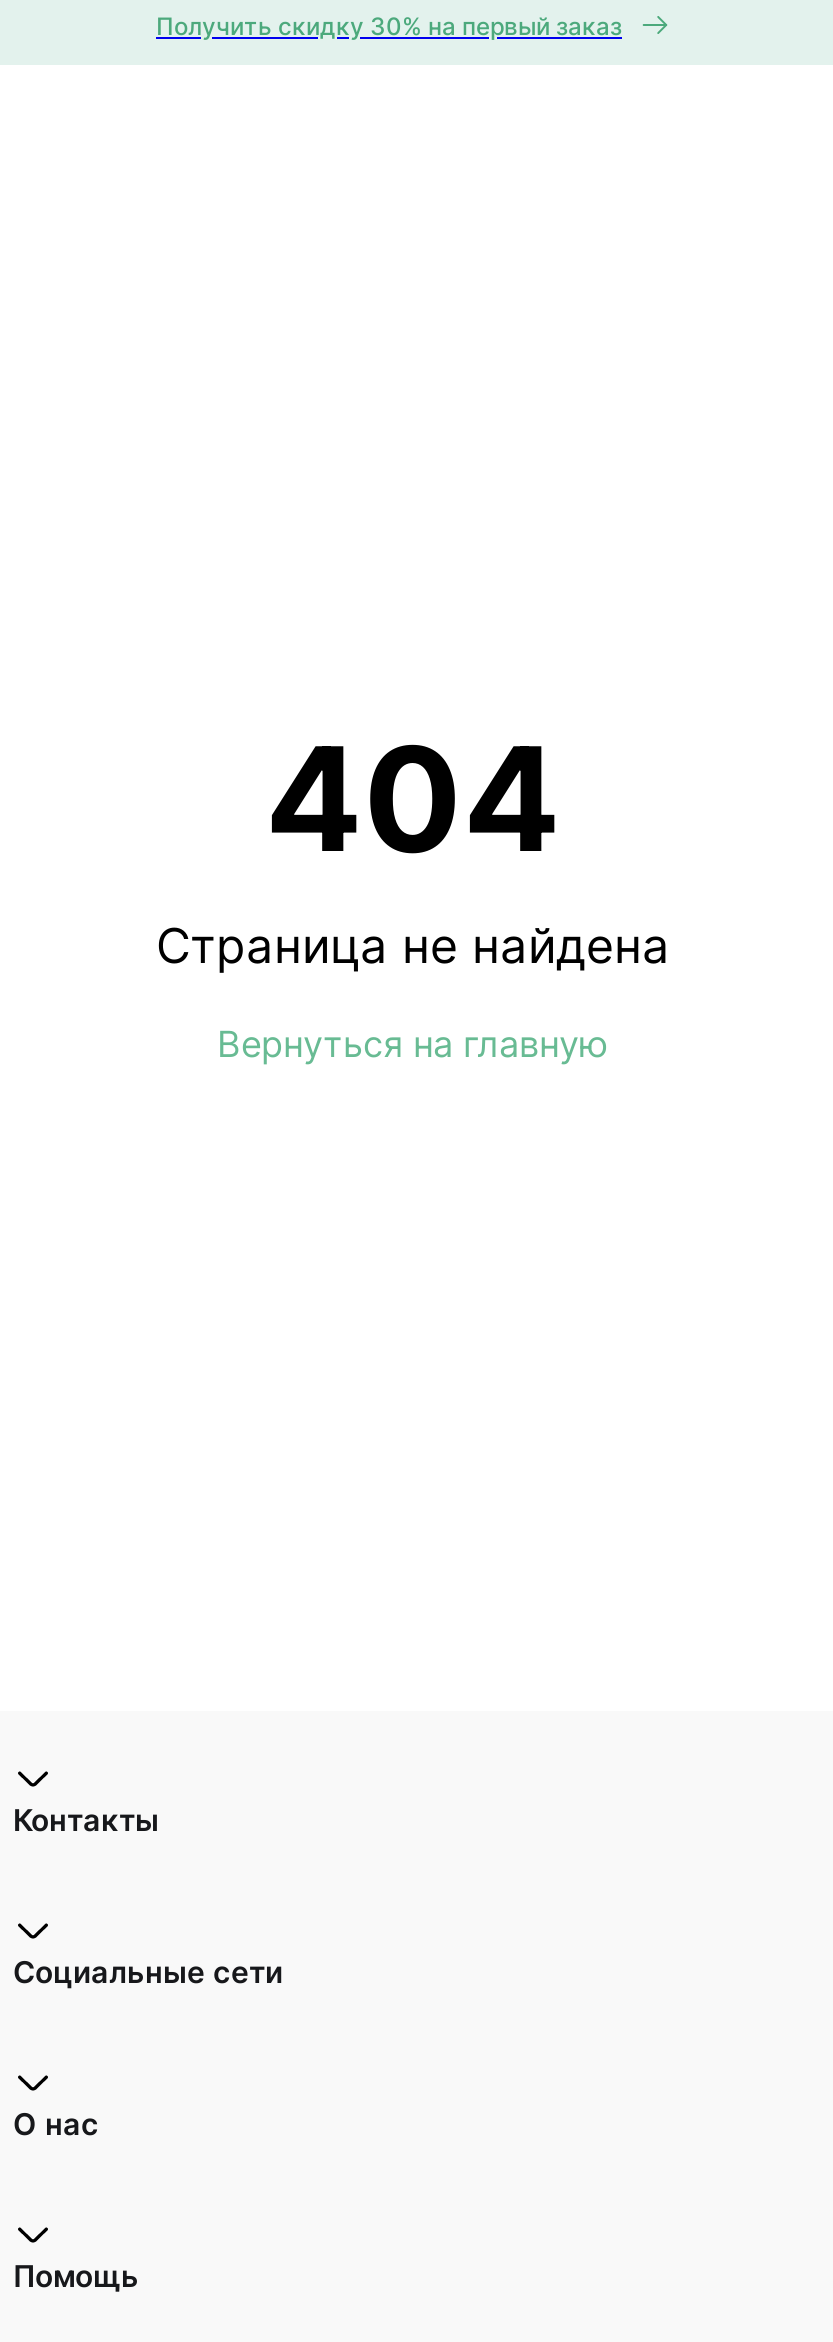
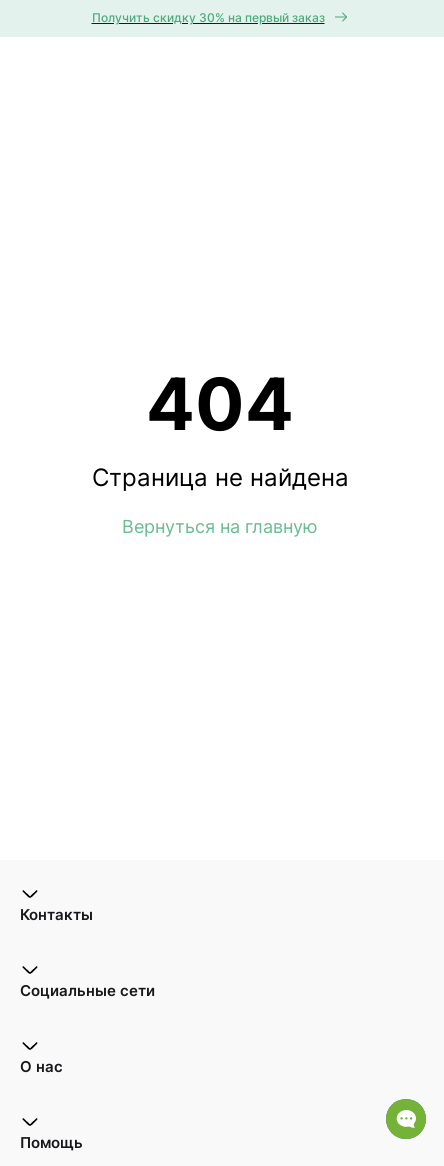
none -> [385,1098,427,1140] [image]

